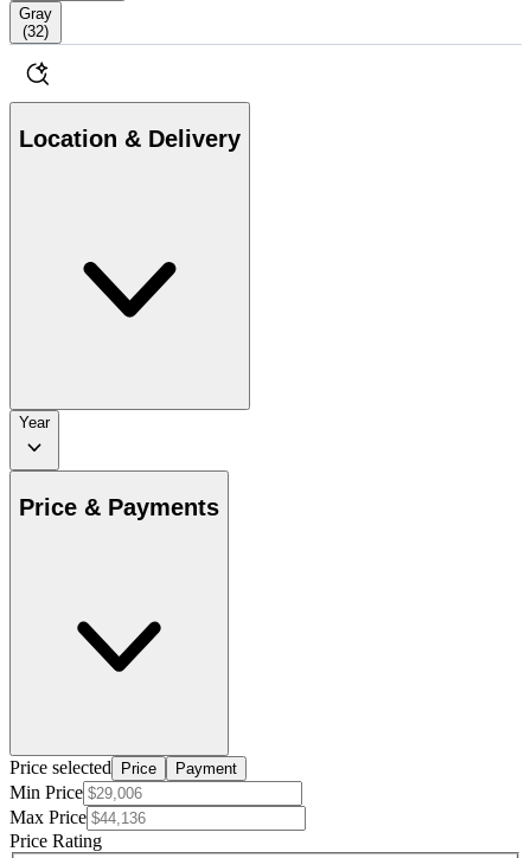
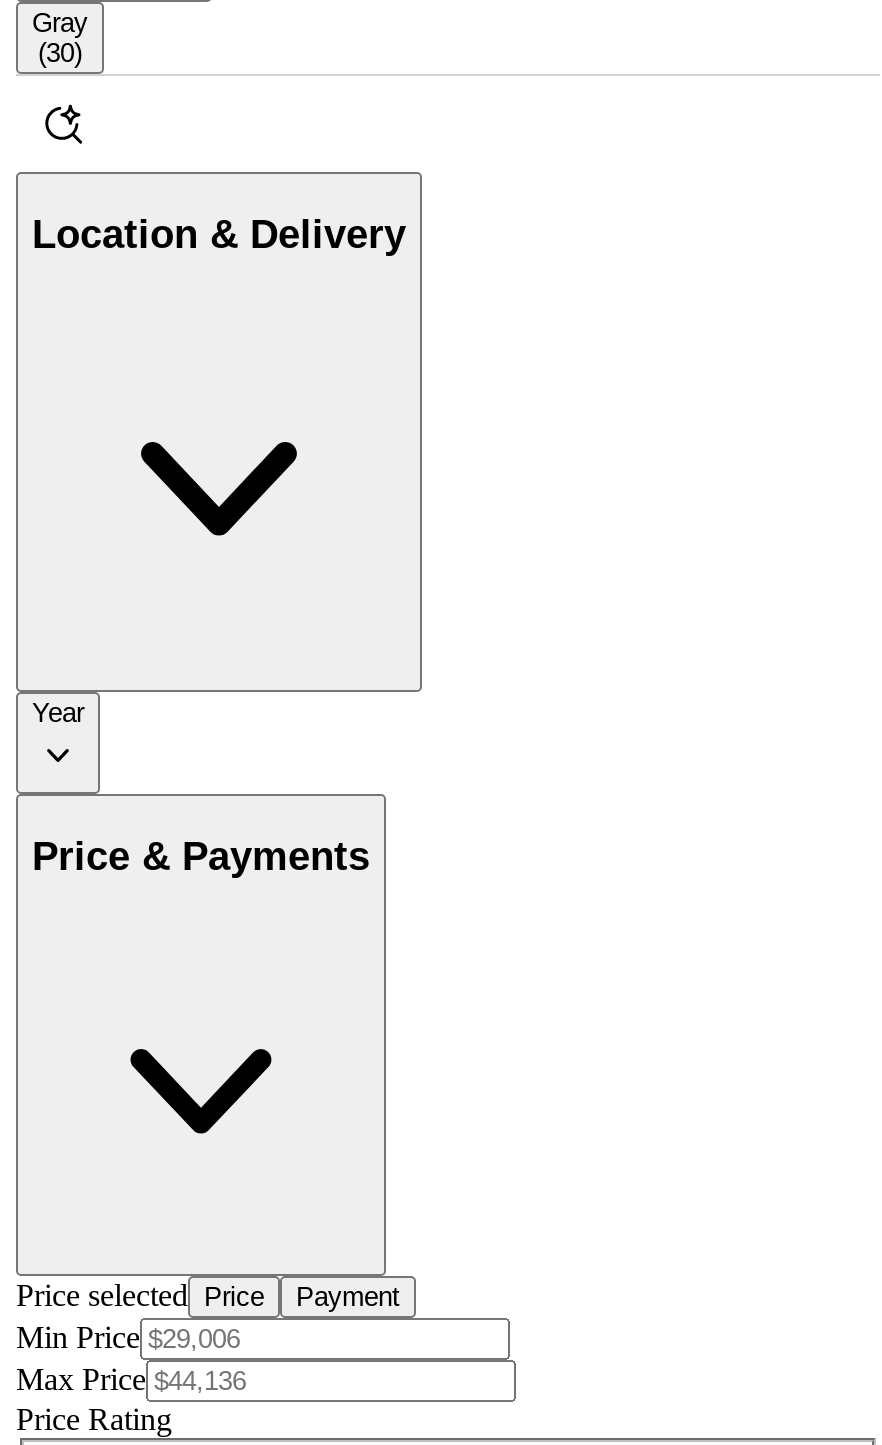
[23,22,49,40] (32) -> [38,38,82,68] (30)

